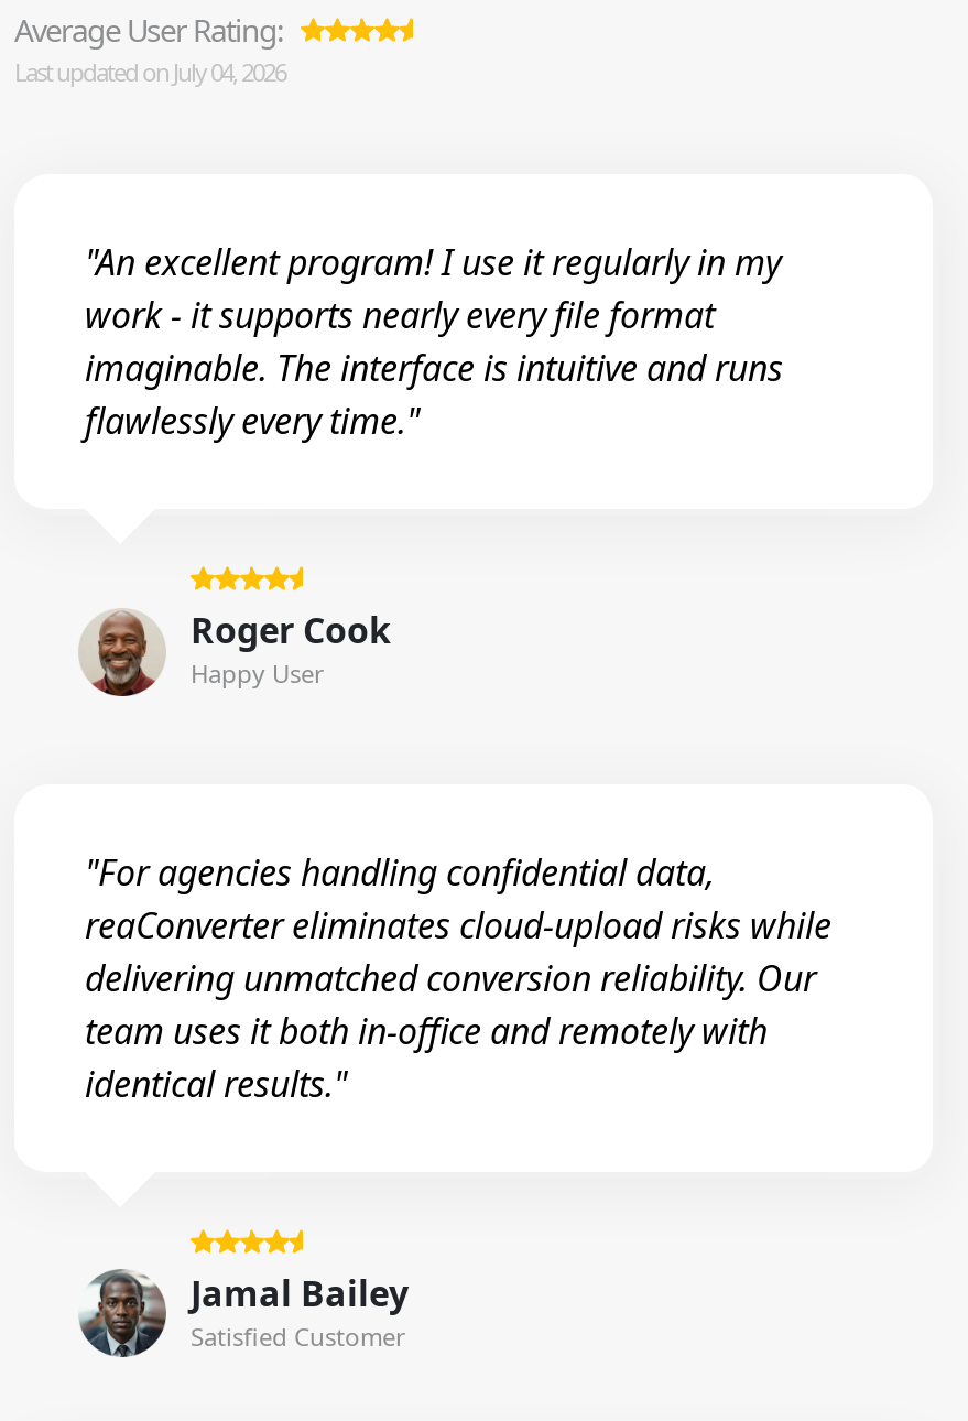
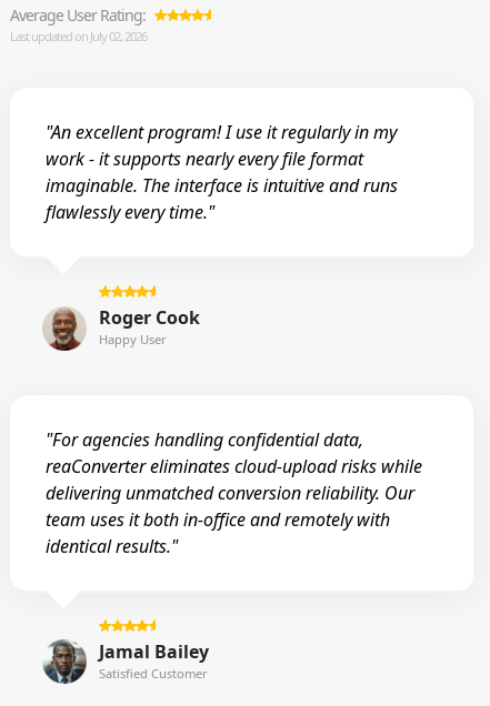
[14,55,285,88] Last updated on July 04, 2026 -> [10,28,147,44] Last updated on July 02, 2026

